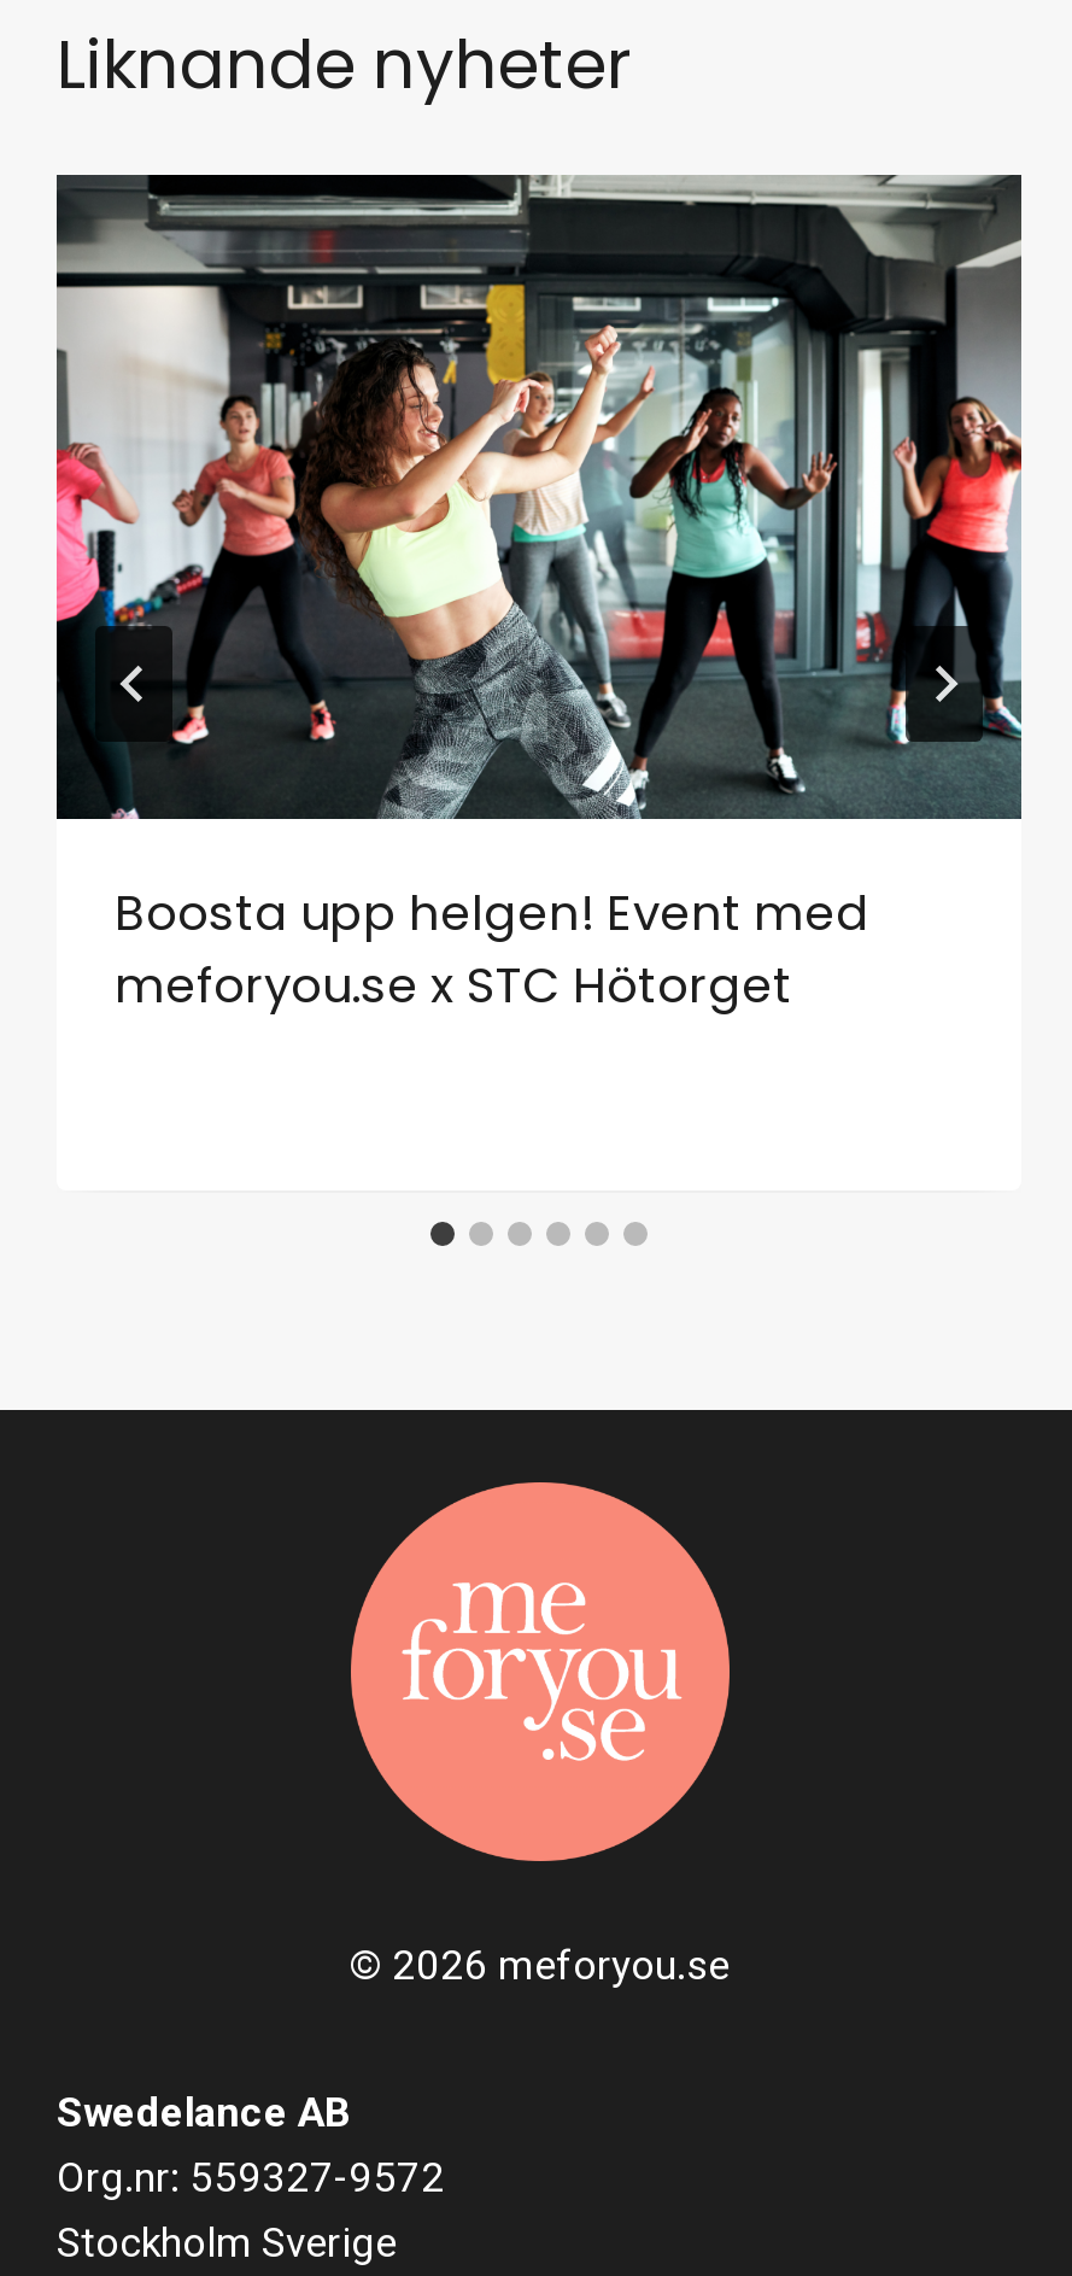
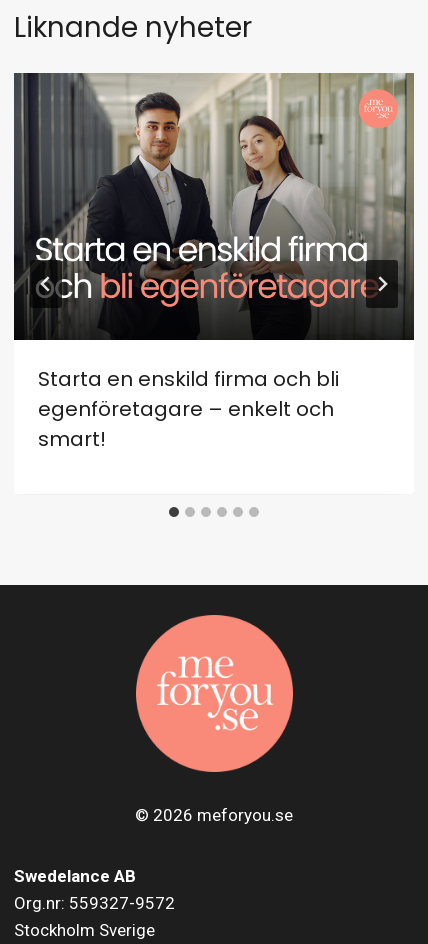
[54,175,1024,1019] [image] | Boosta upp helgen! Event med | meforyou.se x STC Hötorget -> [13,72,414,453] [image] | Starta en enskild firma och bli | egenföretagare – enkelt och | smart!

